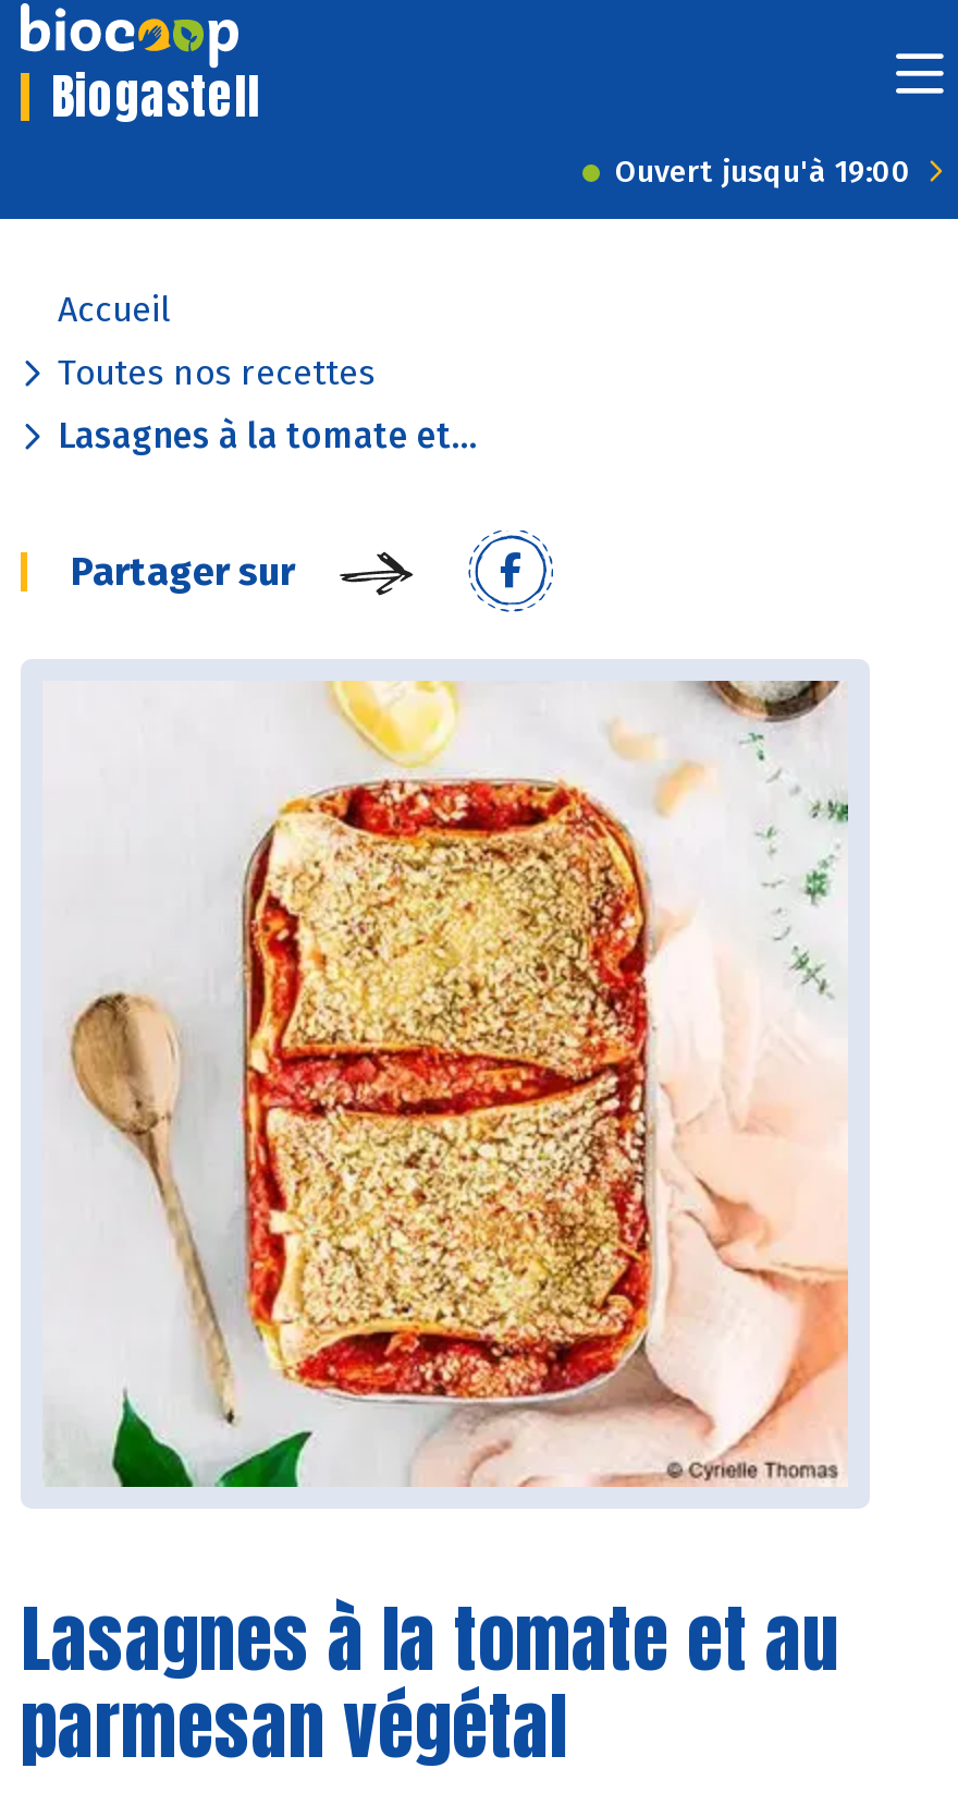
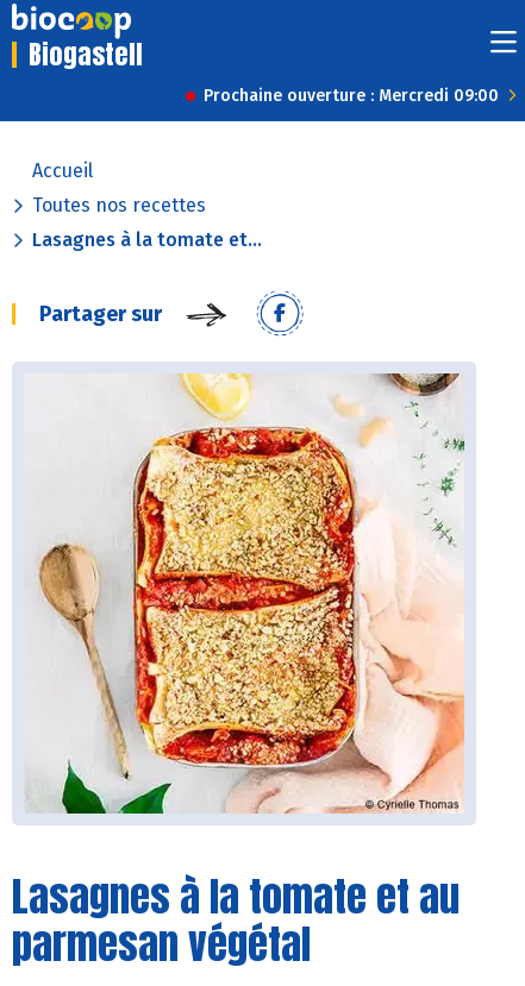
[615,154,911,191] Ouvert jusqu'à 19:00 -> [204,86,499,106] Prochaine ouverture : Mercredi 09:00

